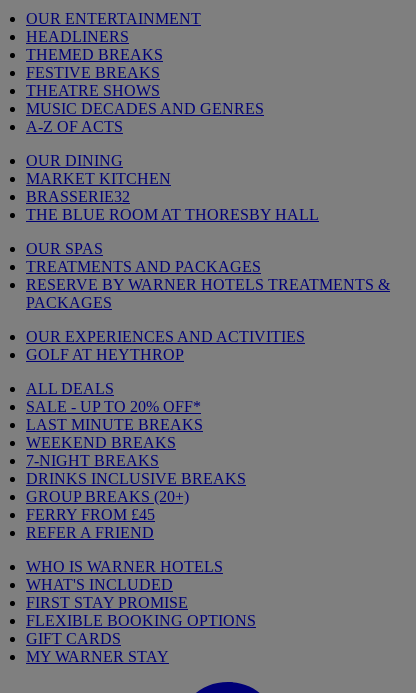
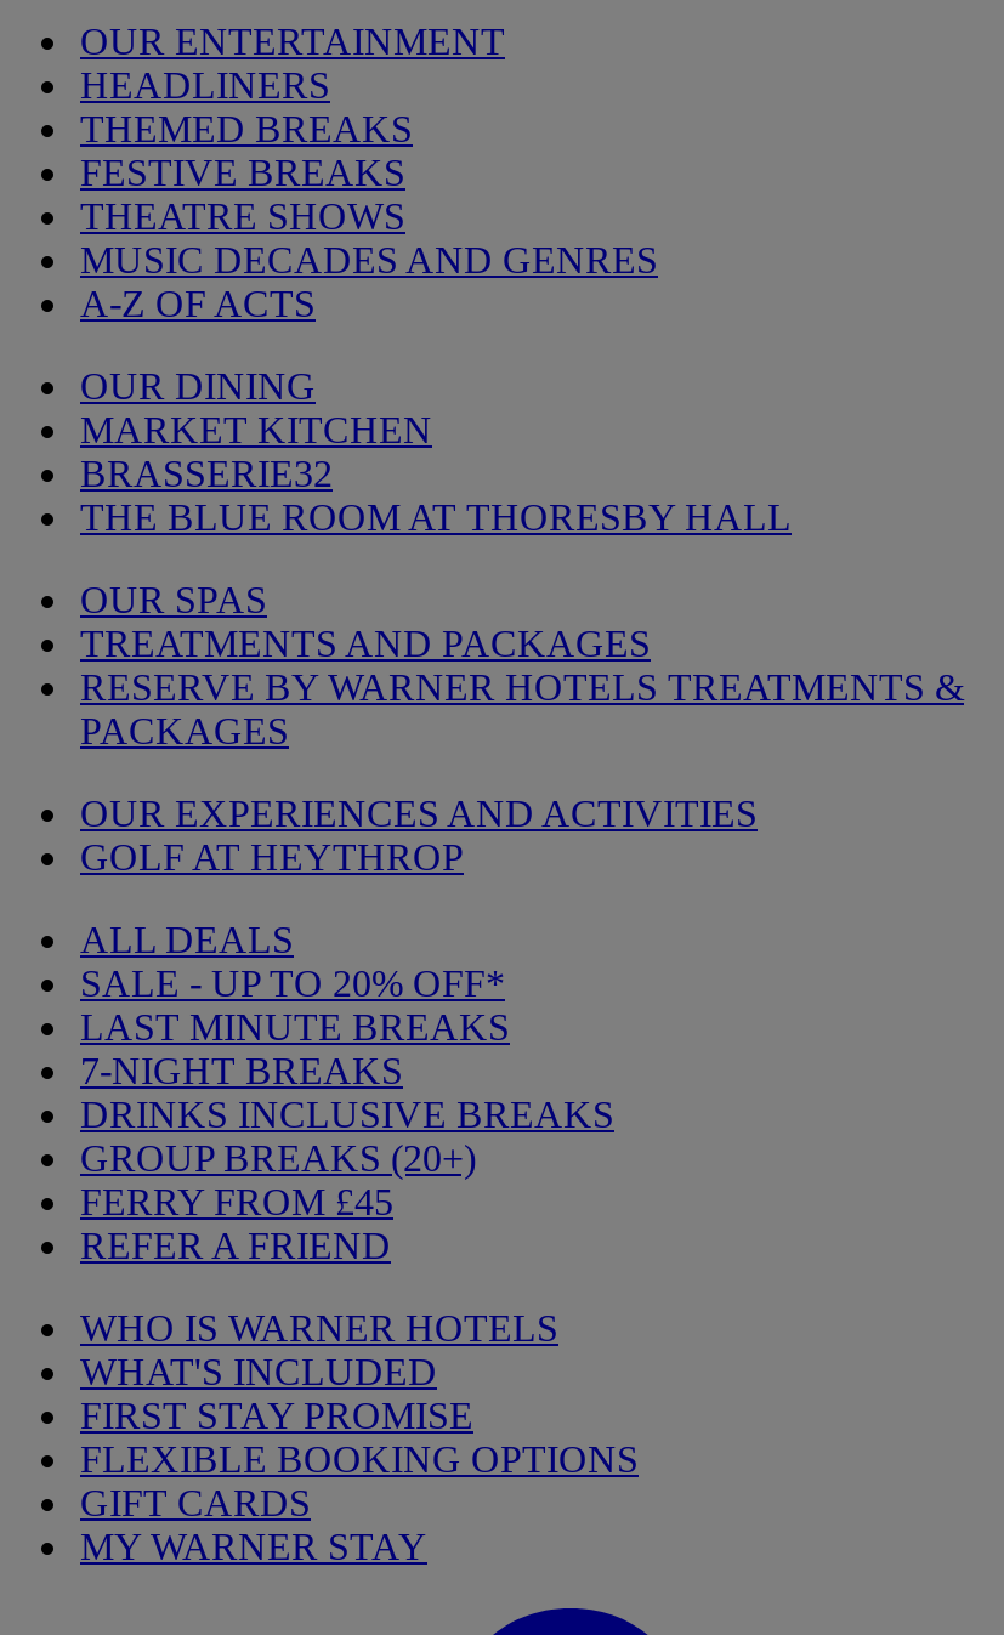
[26,434,176,451] WEEKEND BREAKS -> none

